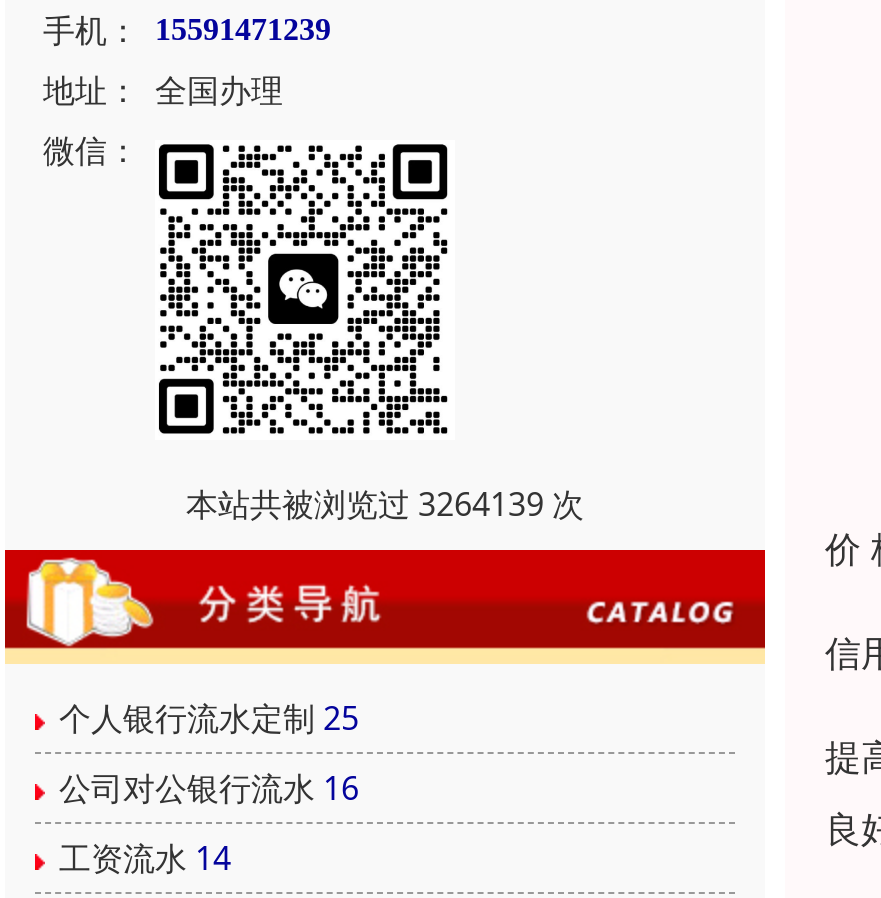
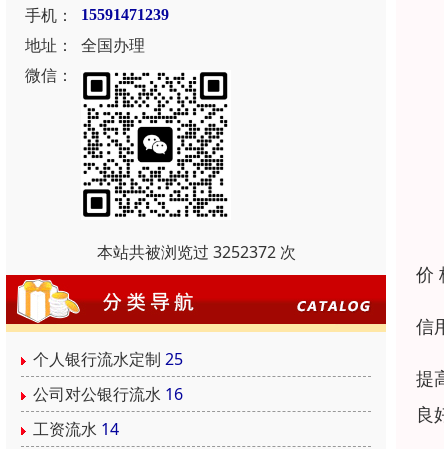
[186,481,584,525] 本站共被浏览过 3264139 次 -> [96,241,295,263] 本站共被浏览过 3252372 次

